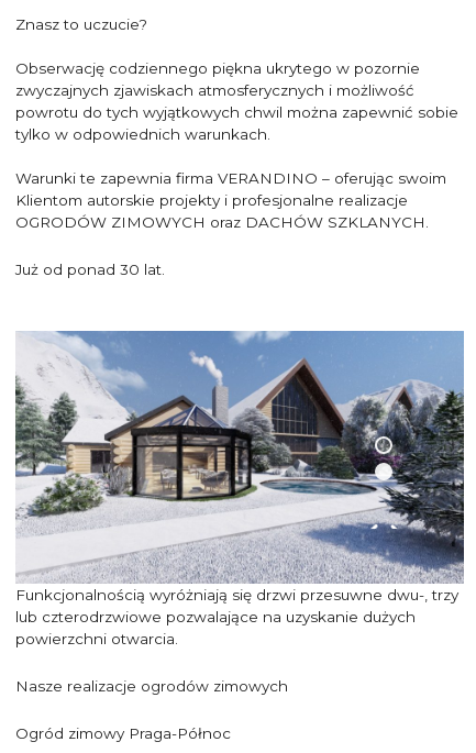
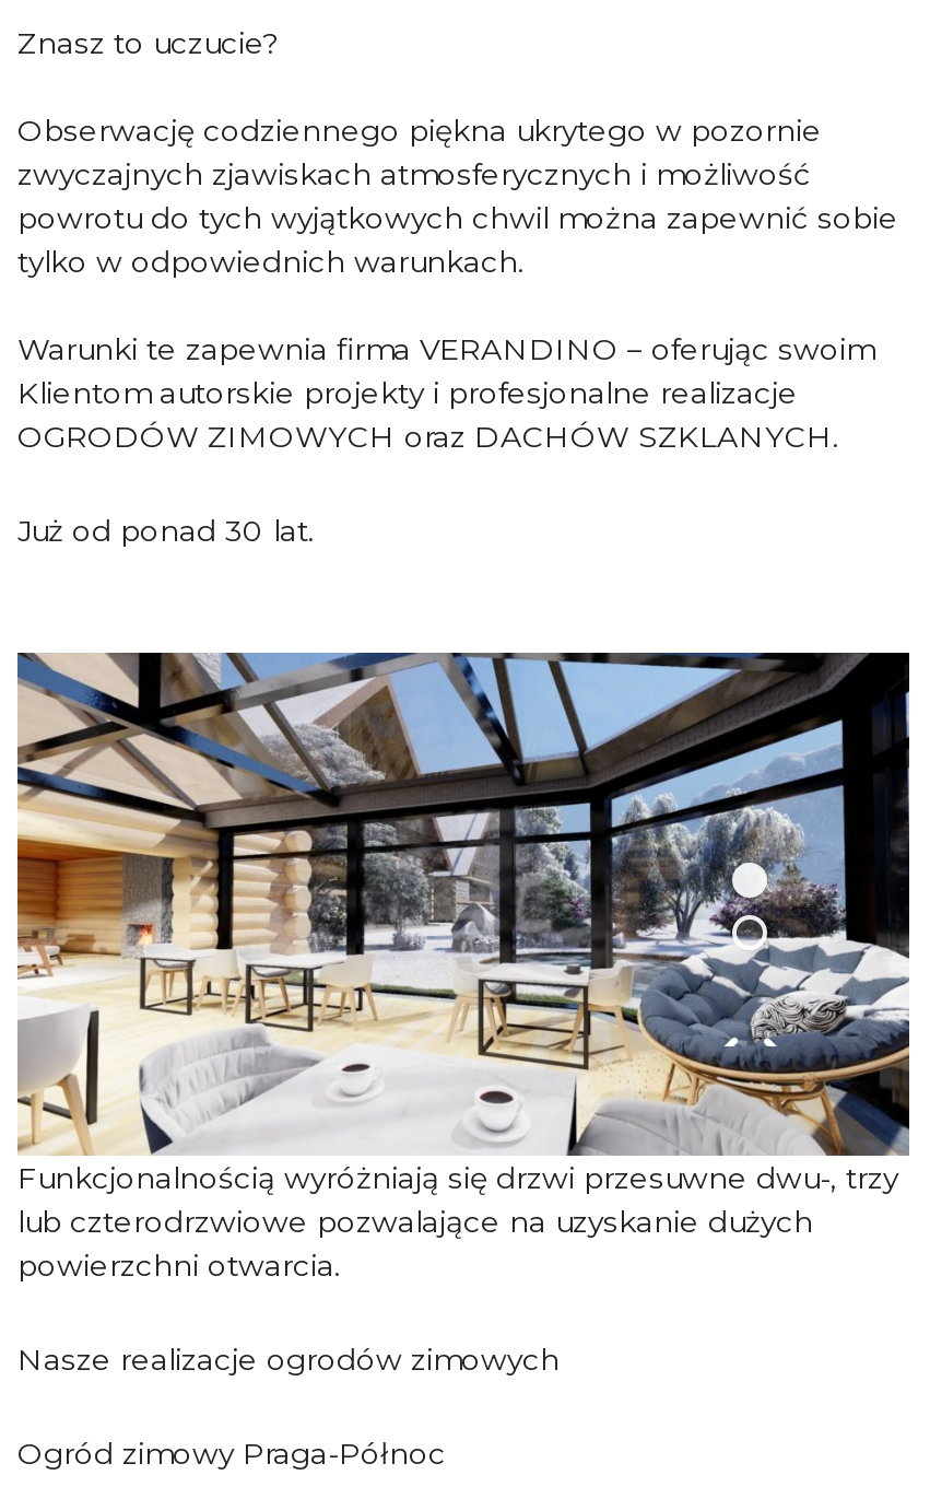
[14,330,465,584] [image] -> [15,651,911,1156] [image]

